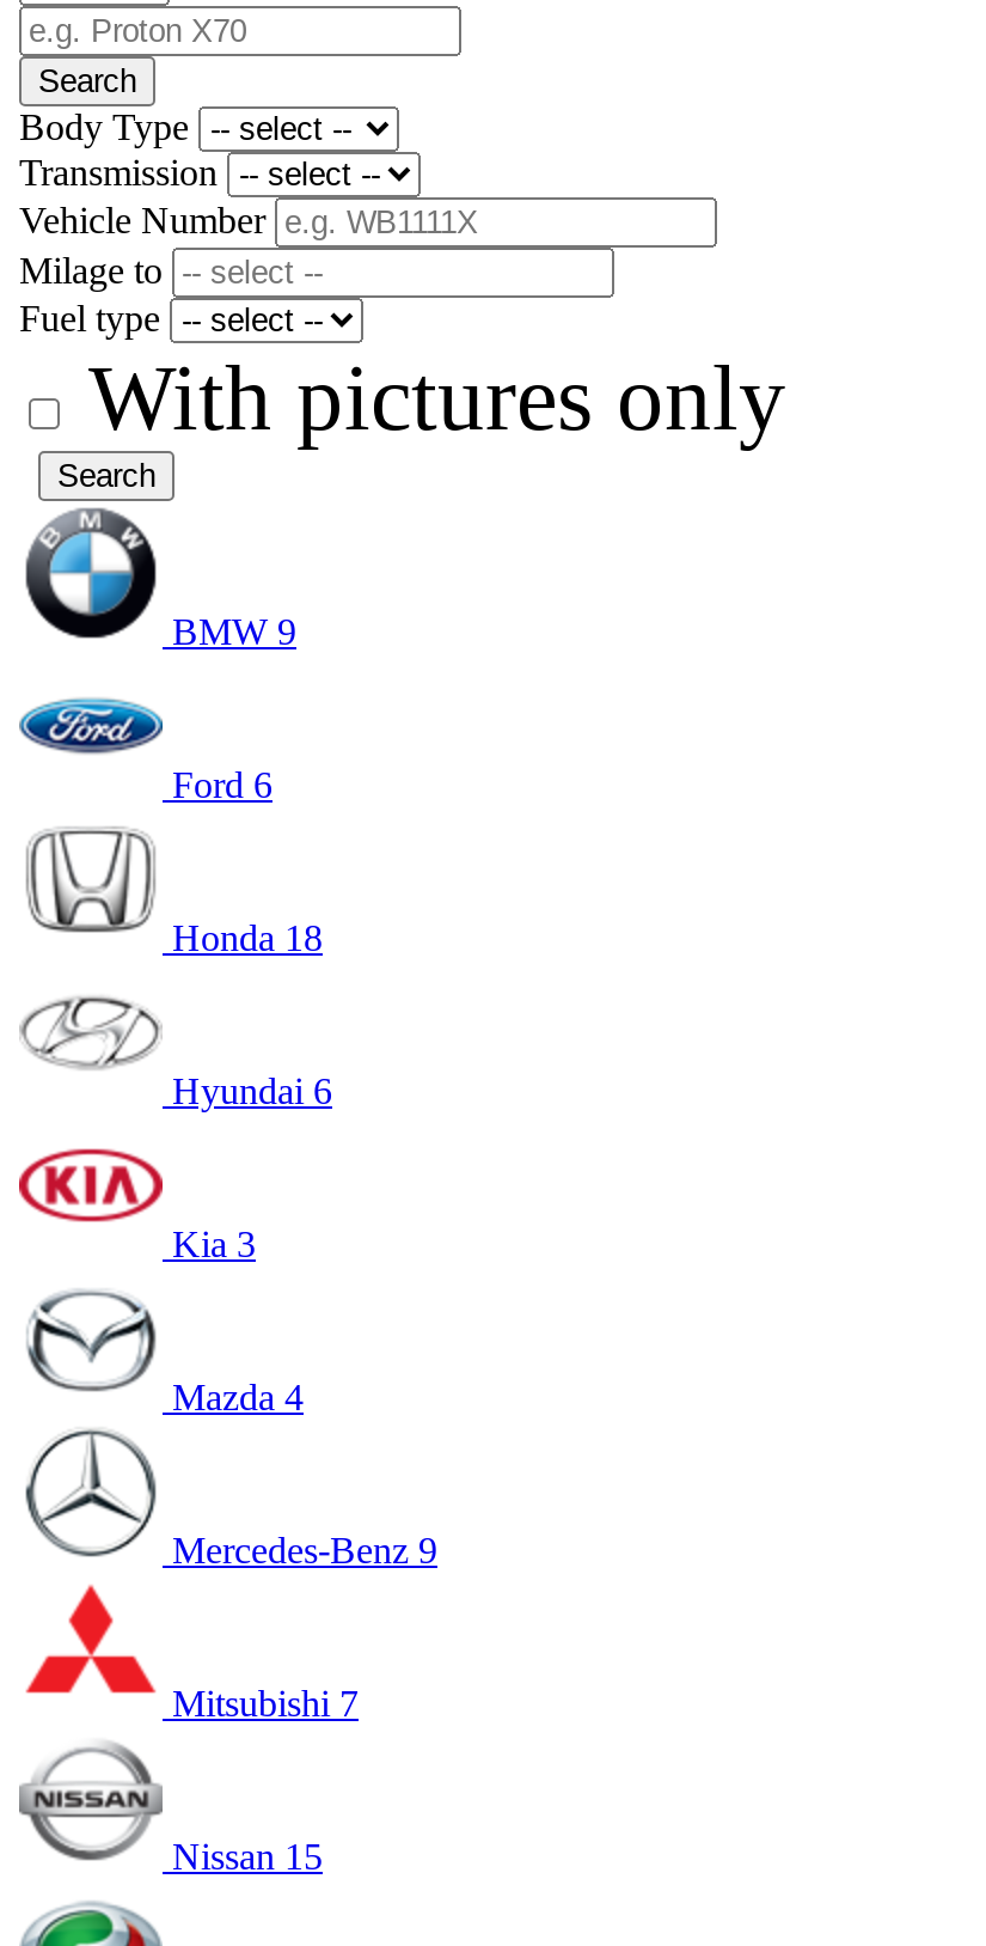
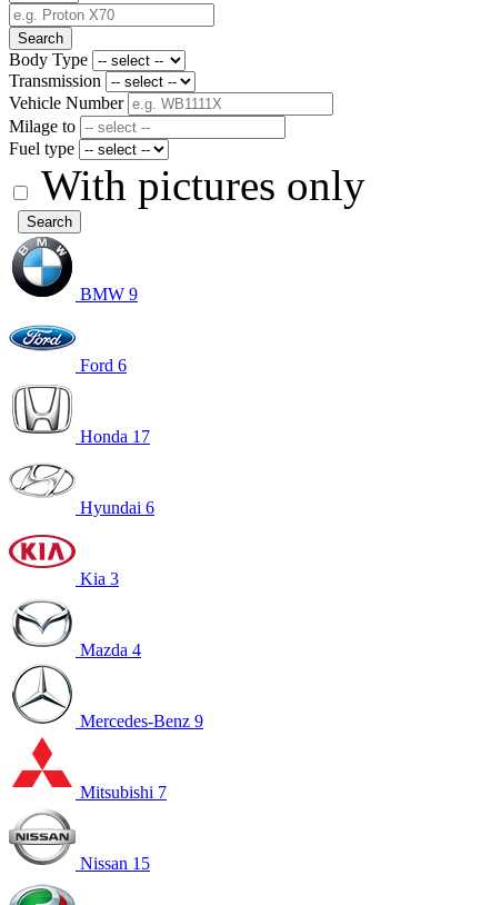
[172,918,323,958] Honda 18 -> [80,427,150,446] Honda 17

